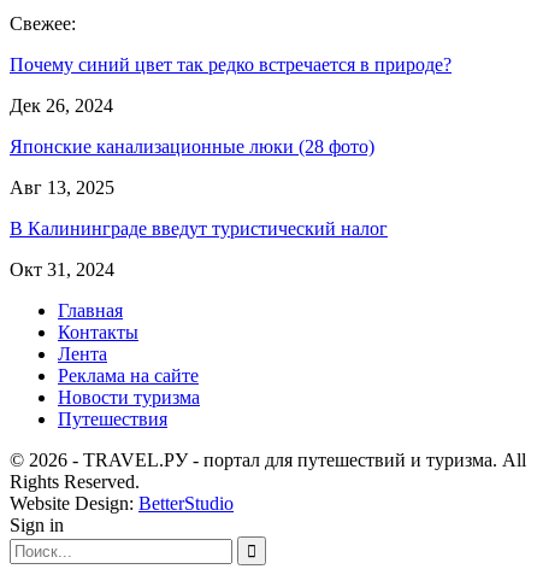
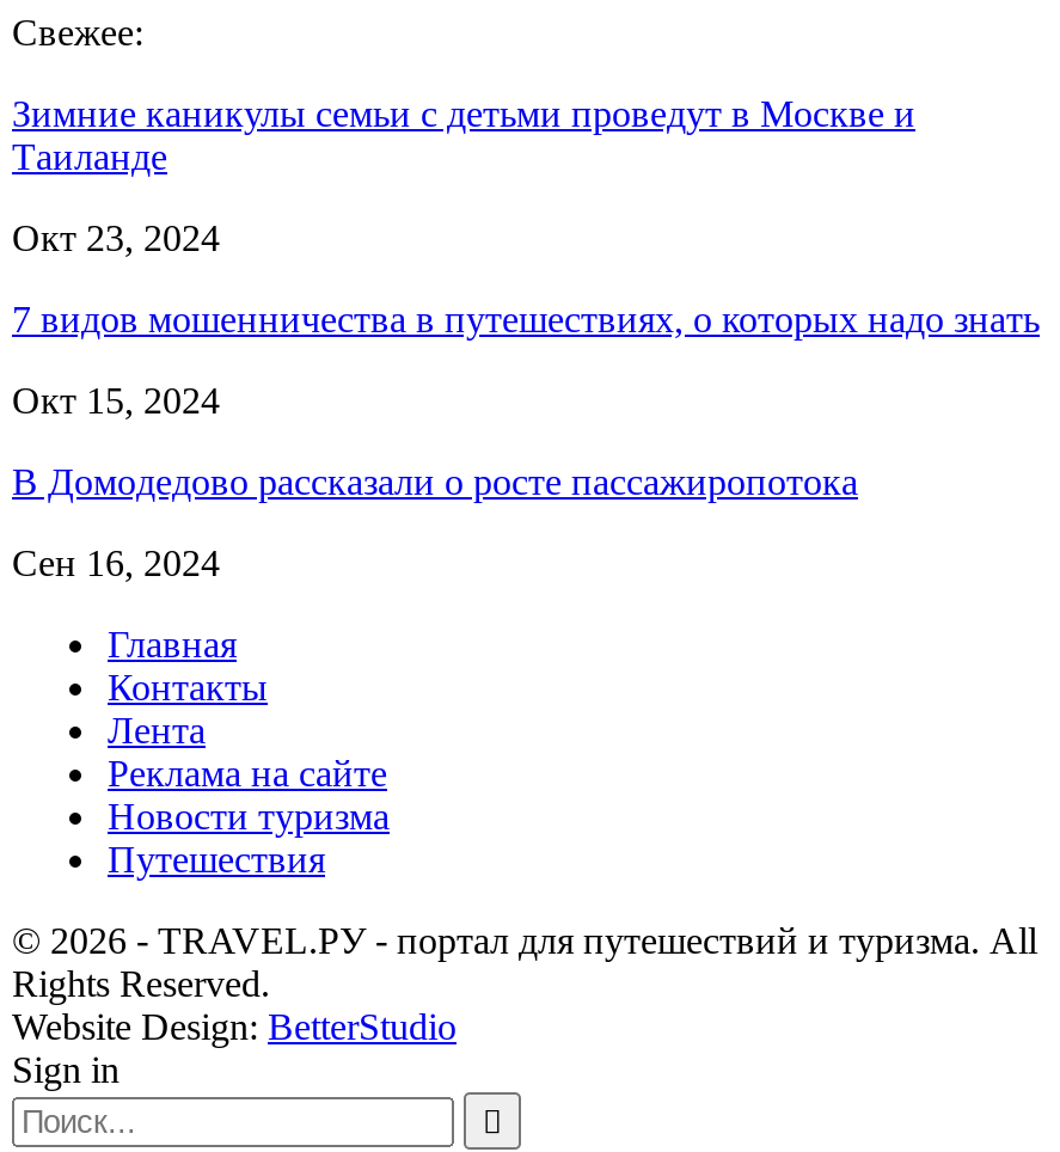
[10,54,452,75] Почему синий цвет так редко встречается в природе? -> [12,93,915,176] Зимние каникулы семьи с детьми проведут в Москве и | Таиланде
[10,95,113,115] Дек 26, 2024 -> [12,217,220,258] Окт 23, 2024
[10,136,374,156] Японские канализационные люки (28 фото) -> [12,298,1040,339] 7 видов мошенничества в путешествиях, о которых надо знать
[10,177,114,197] Авг 13, 2025 -> [12,380,220,420] Окт 15, 2024
[10,218,388,238] В Калининграде введут туристический налог -> [12,461,858,501] В Домодедово рассказали о росте пассажиропотока
[10,259,114,279] Окт 31, 2024 -> [12,542,220,583] Сен 16, 2024

